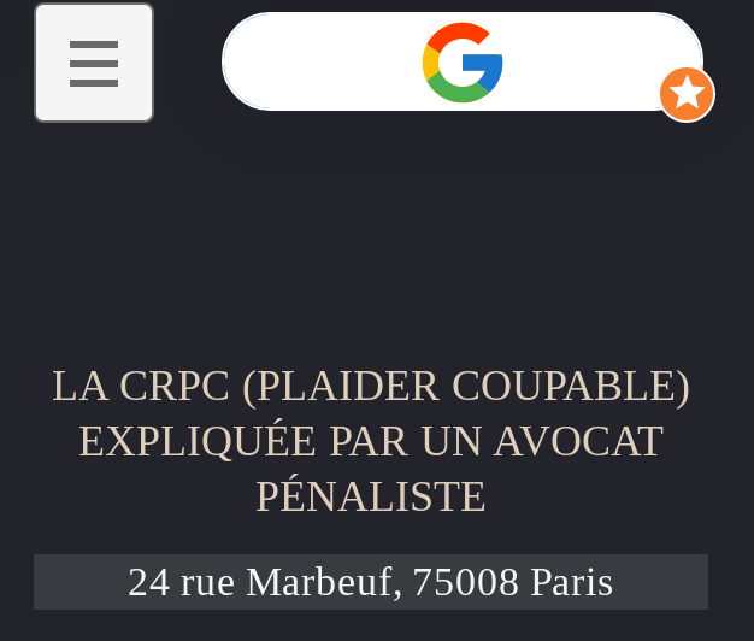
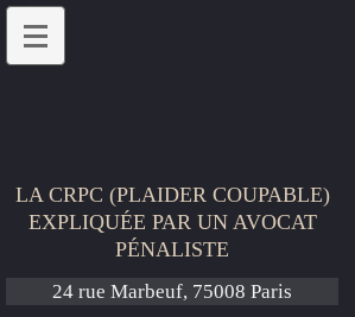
[219,10,718,125] [image] -> none

